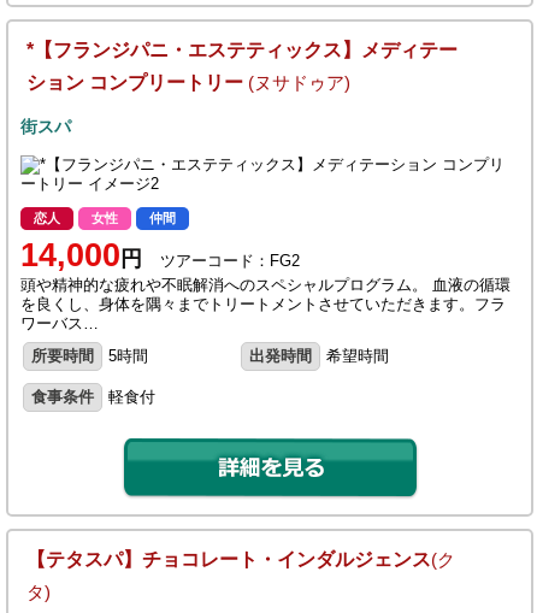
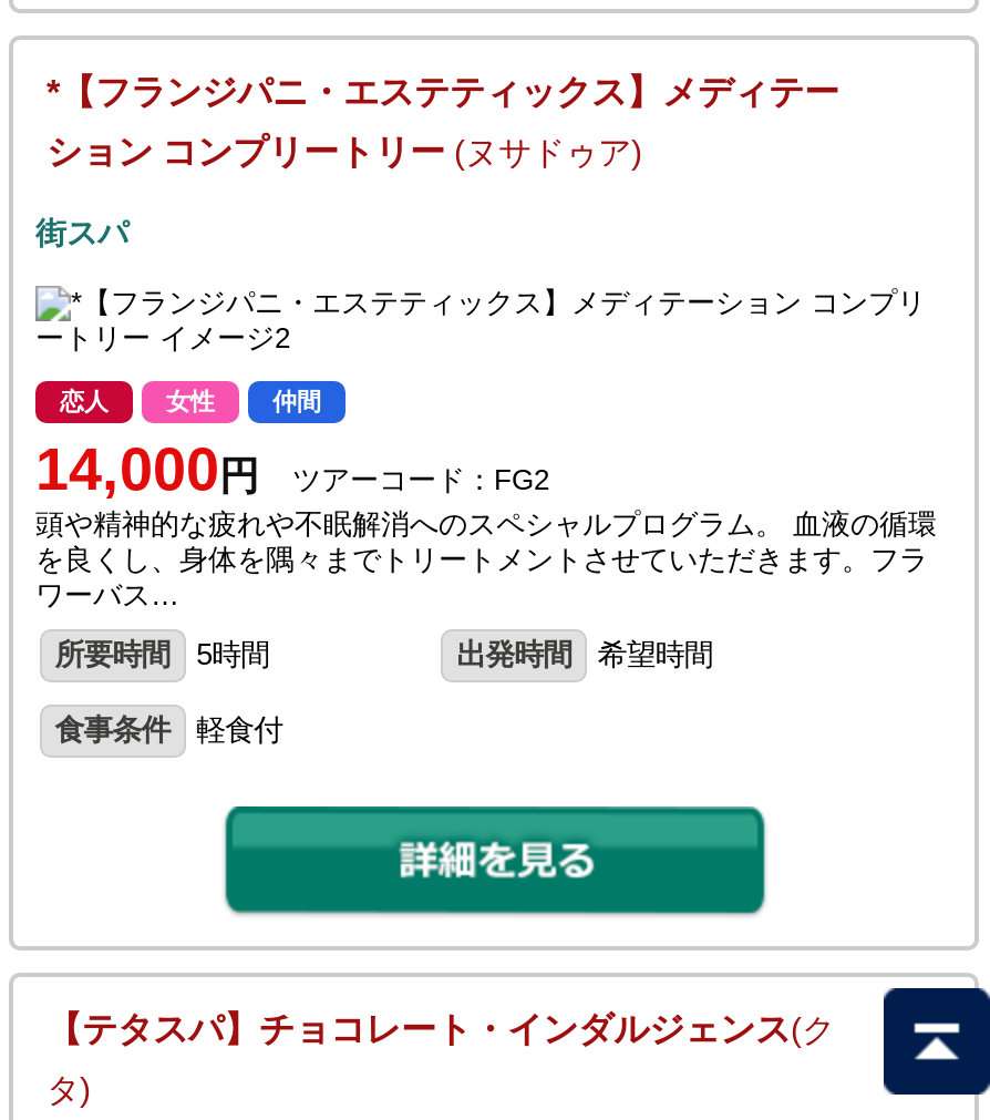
none -> [881,986,983,1097] [image]

